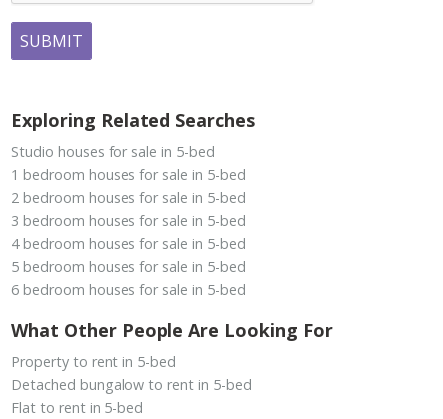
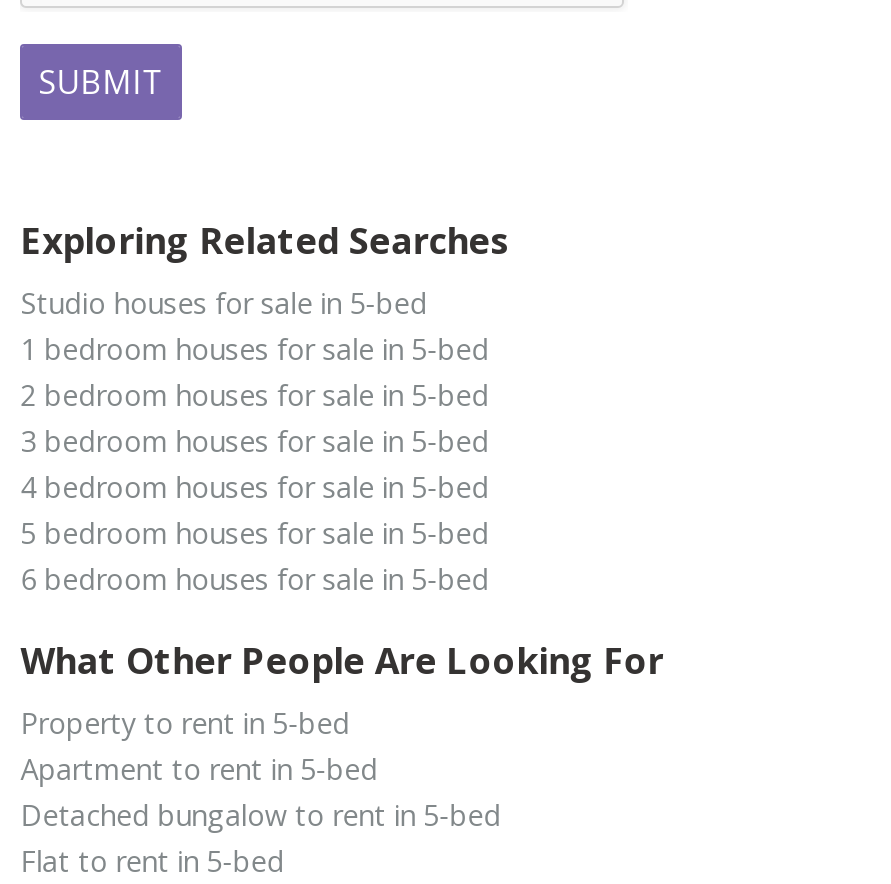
none -> [20,749,378,787] Apartment to rent in 5-bed

